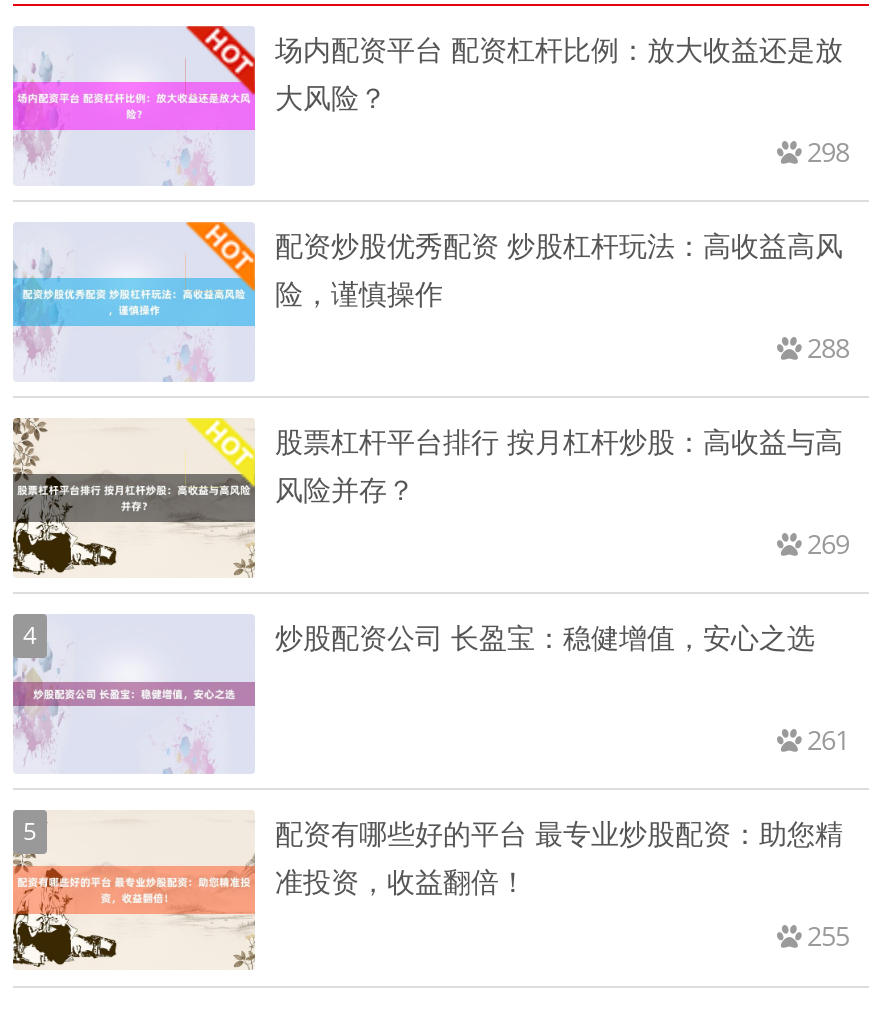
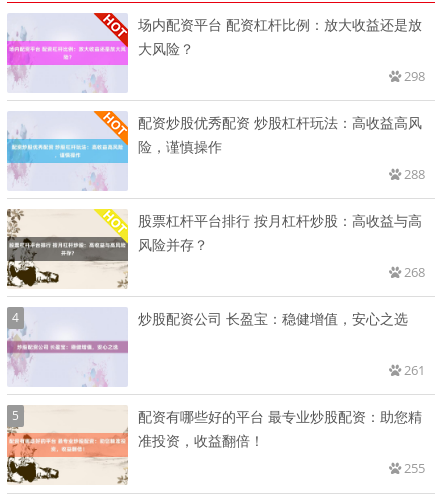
[807,526,849,562] 269 -> [404,263,425,281] 268

